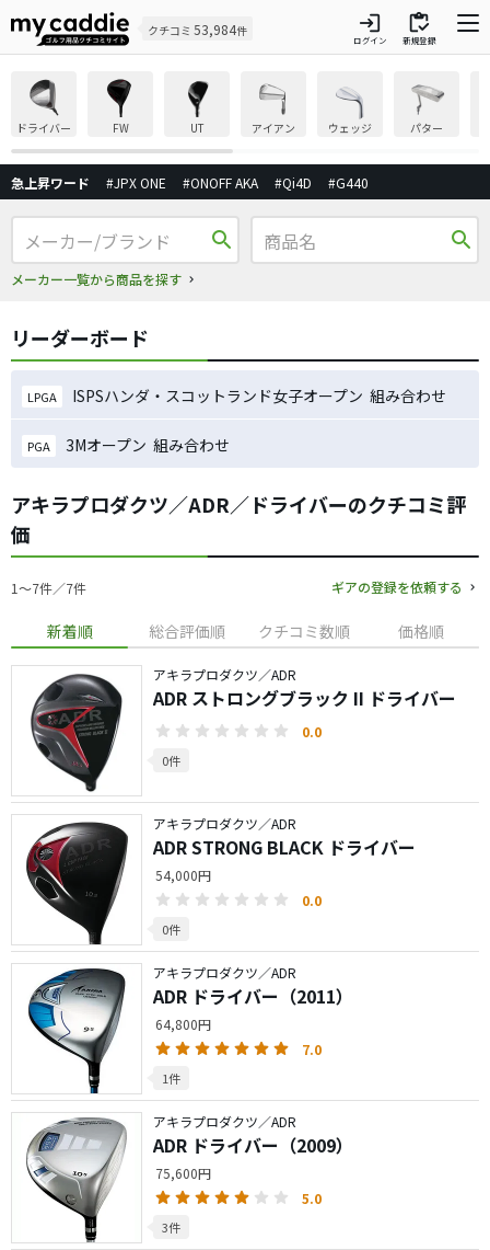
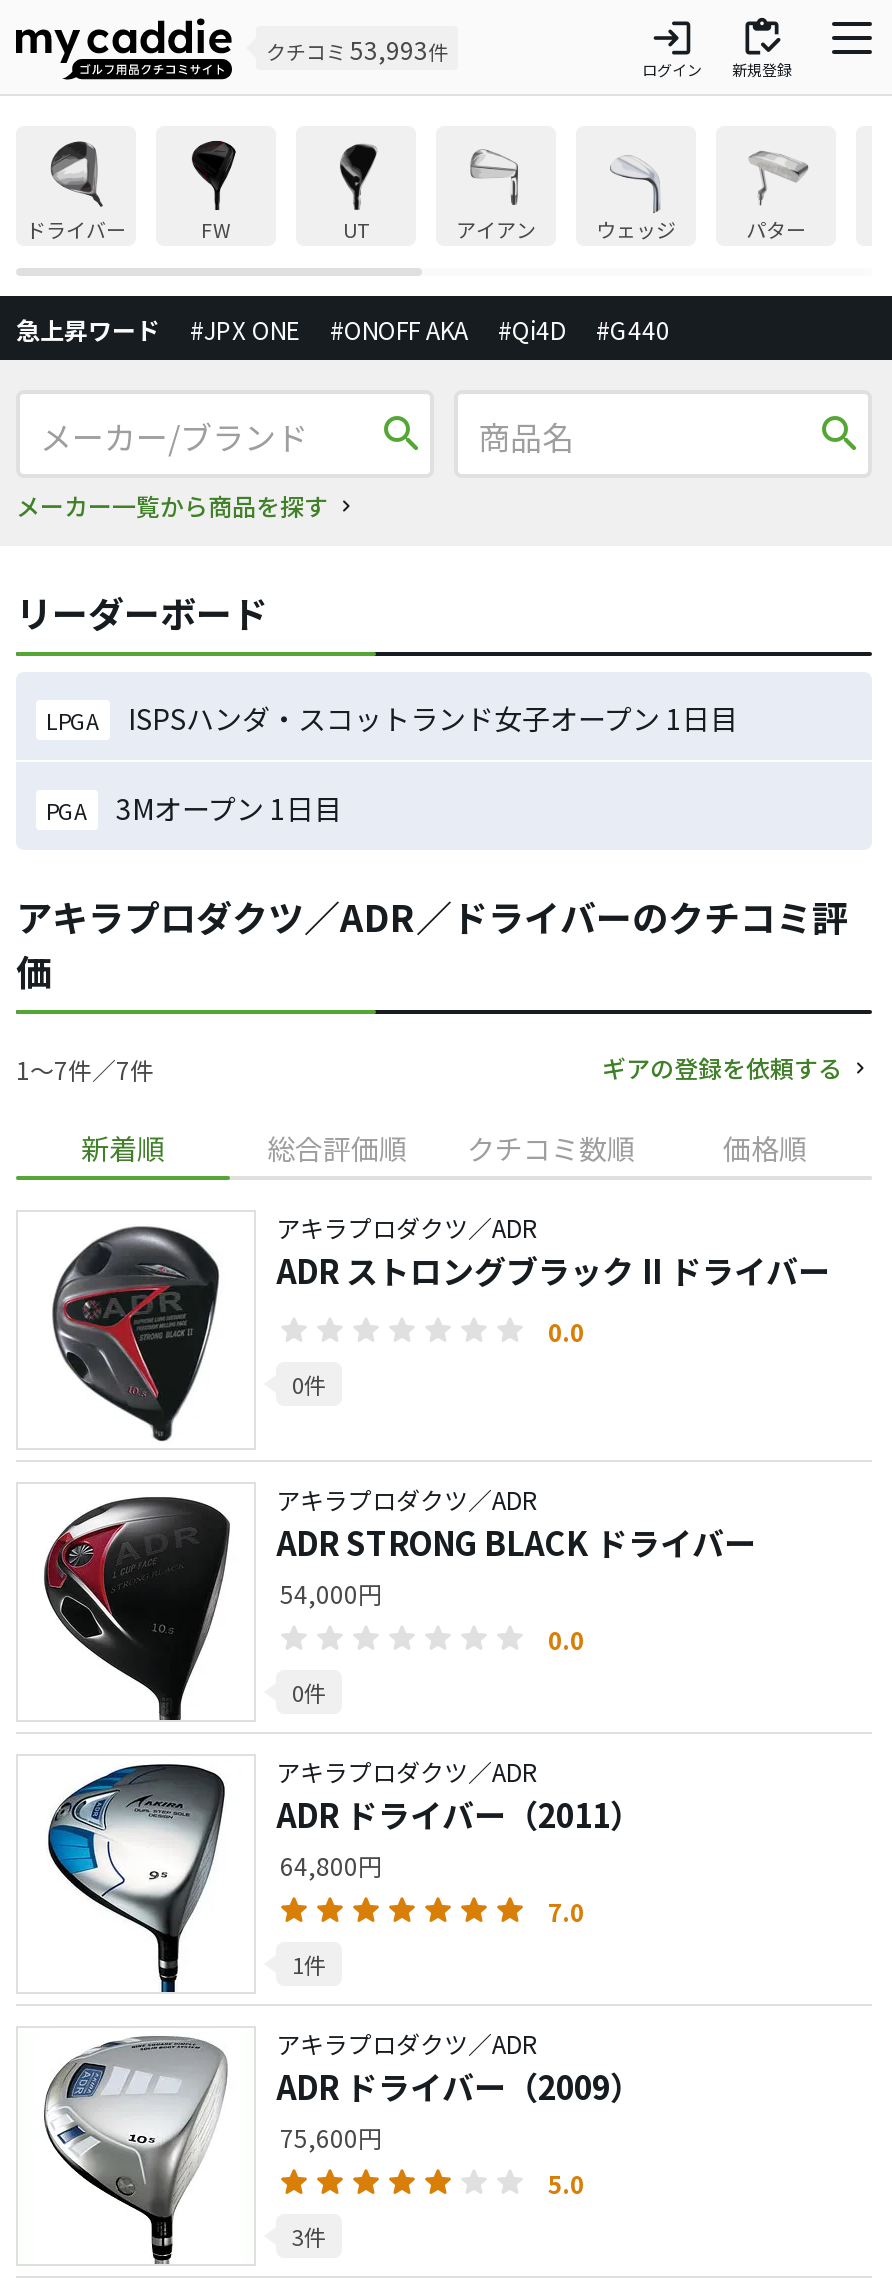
[148,20,247,38] クチコミ53,984件 -> [266,32,448,66] クチコミ53,993件
[72,385,446,406] ISPSハンダ・スコットランド女子オープン 組み合わせ -> [128,698,738,738] ISPSハンダ・スコットランド女子オープン 1日目
[66,434,230,456] 3Mオープン 組み合わせ -> [116,788,342,828] 3Mオープン 1日目

